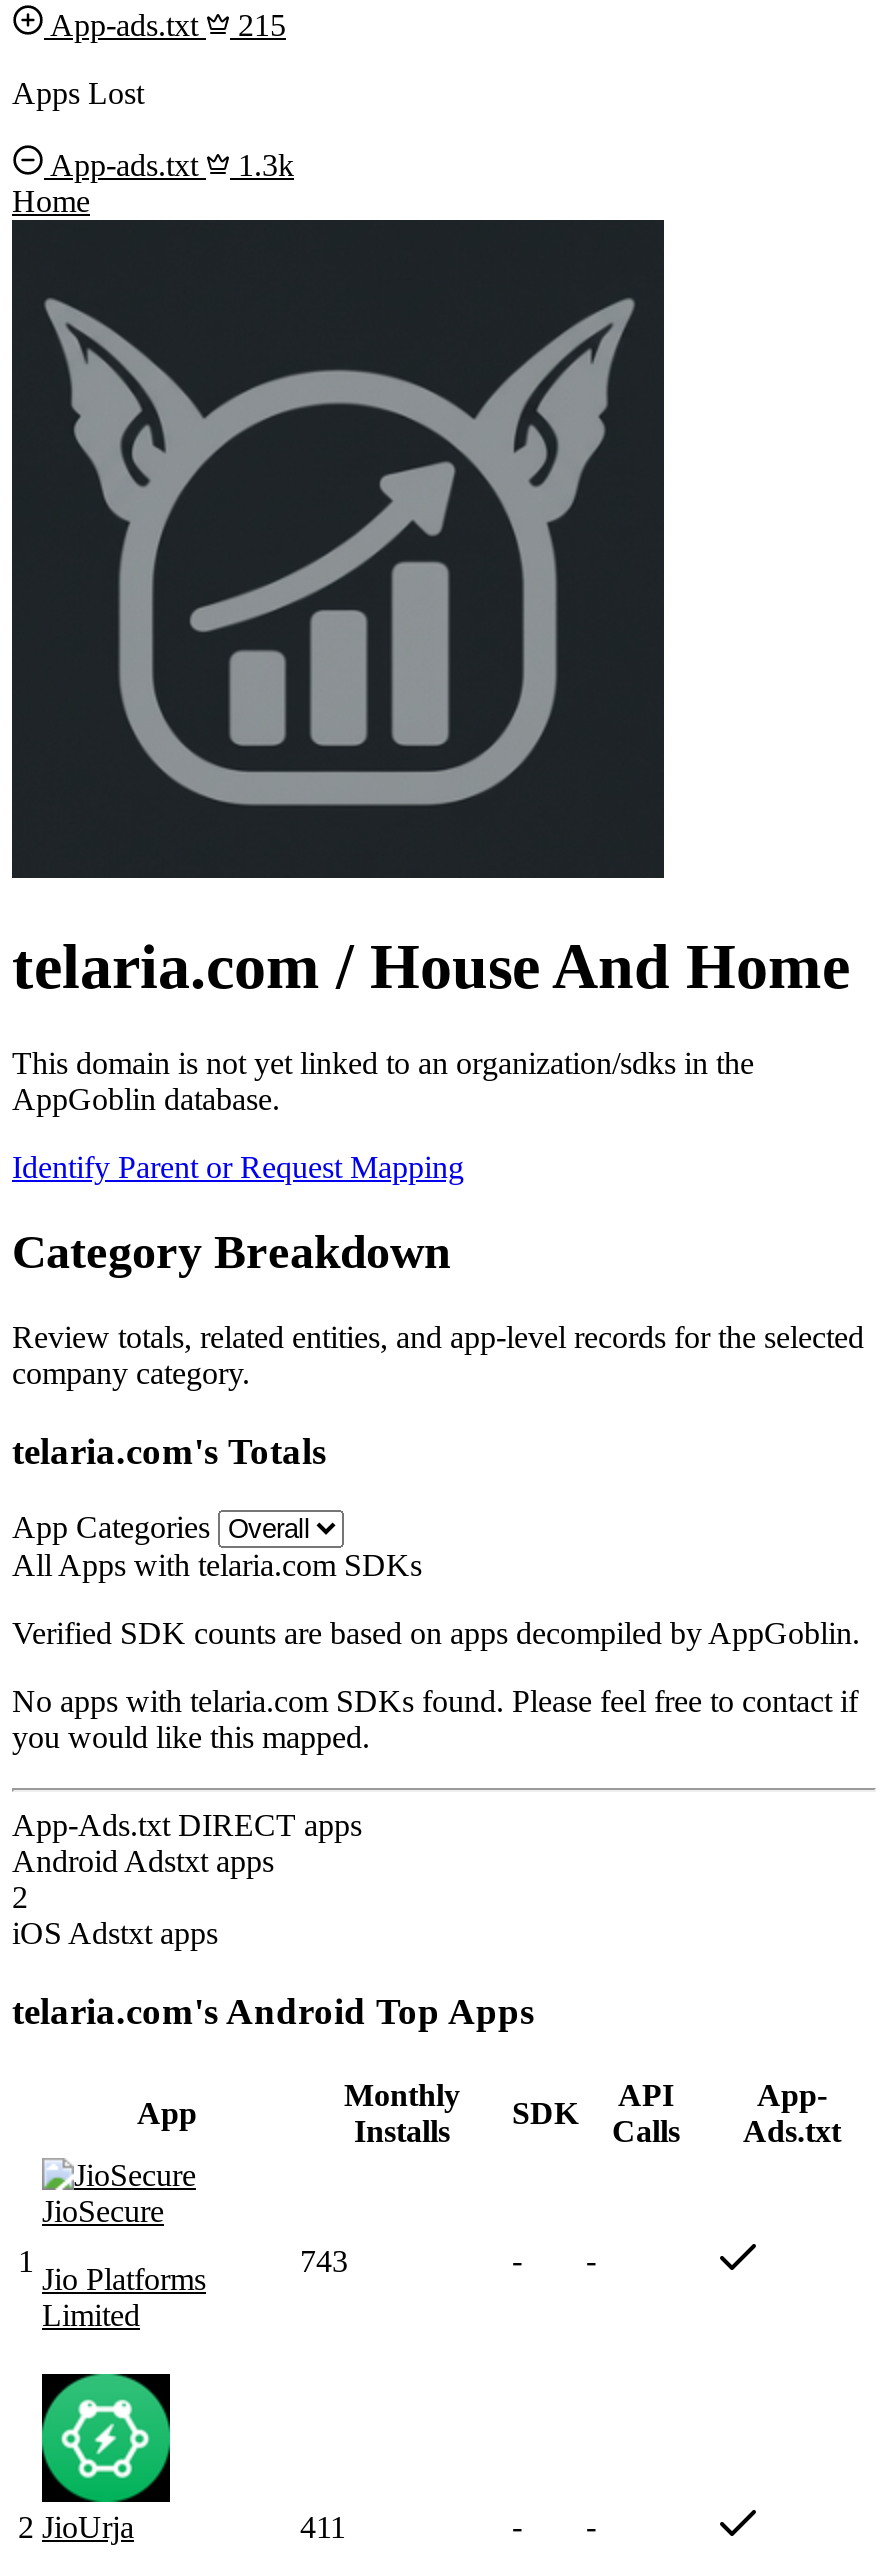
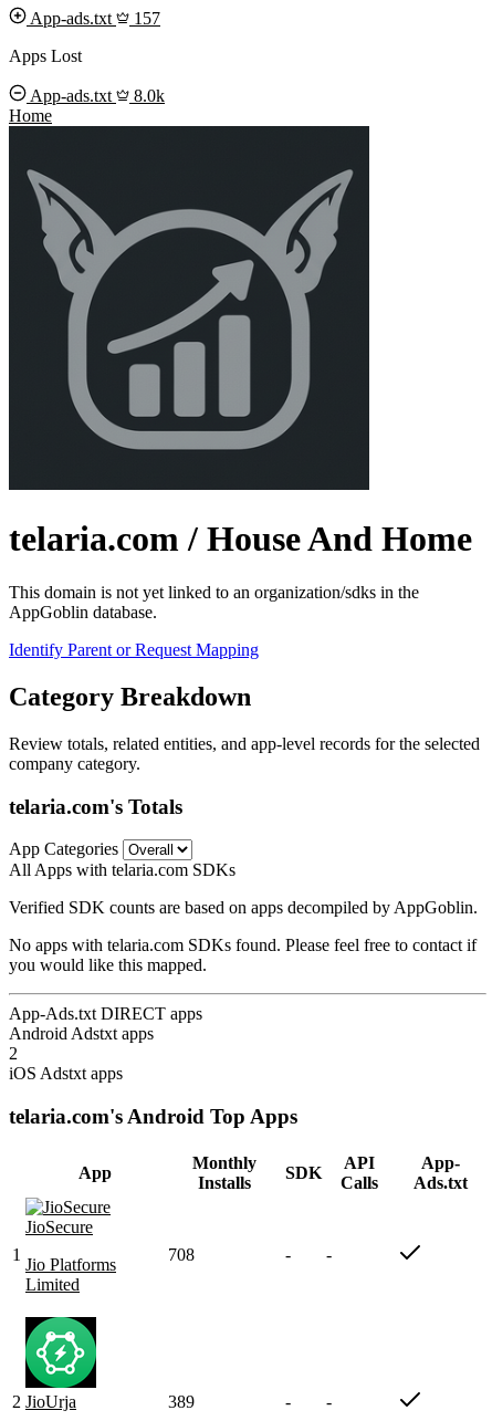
[44,9,286,43] App-ads.txt 215 -> [27,9,160,28] App-ads.txt 157
[44,149,294,183] App-ads.txt 1.3k -> [27,87,165,105] App-ads.txt 8.0k
[300,2244,348,2278] 743 -> [168,1245,195,1264] 708
[300,2510,346,2544] 411 -> [168,1392,195,1411] 389

